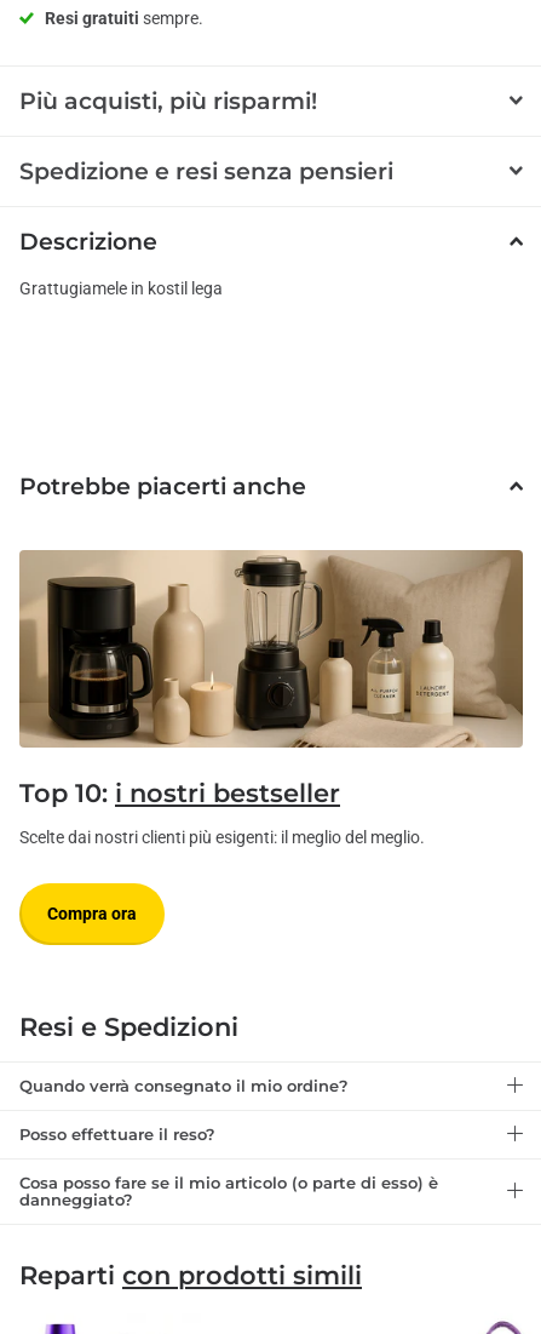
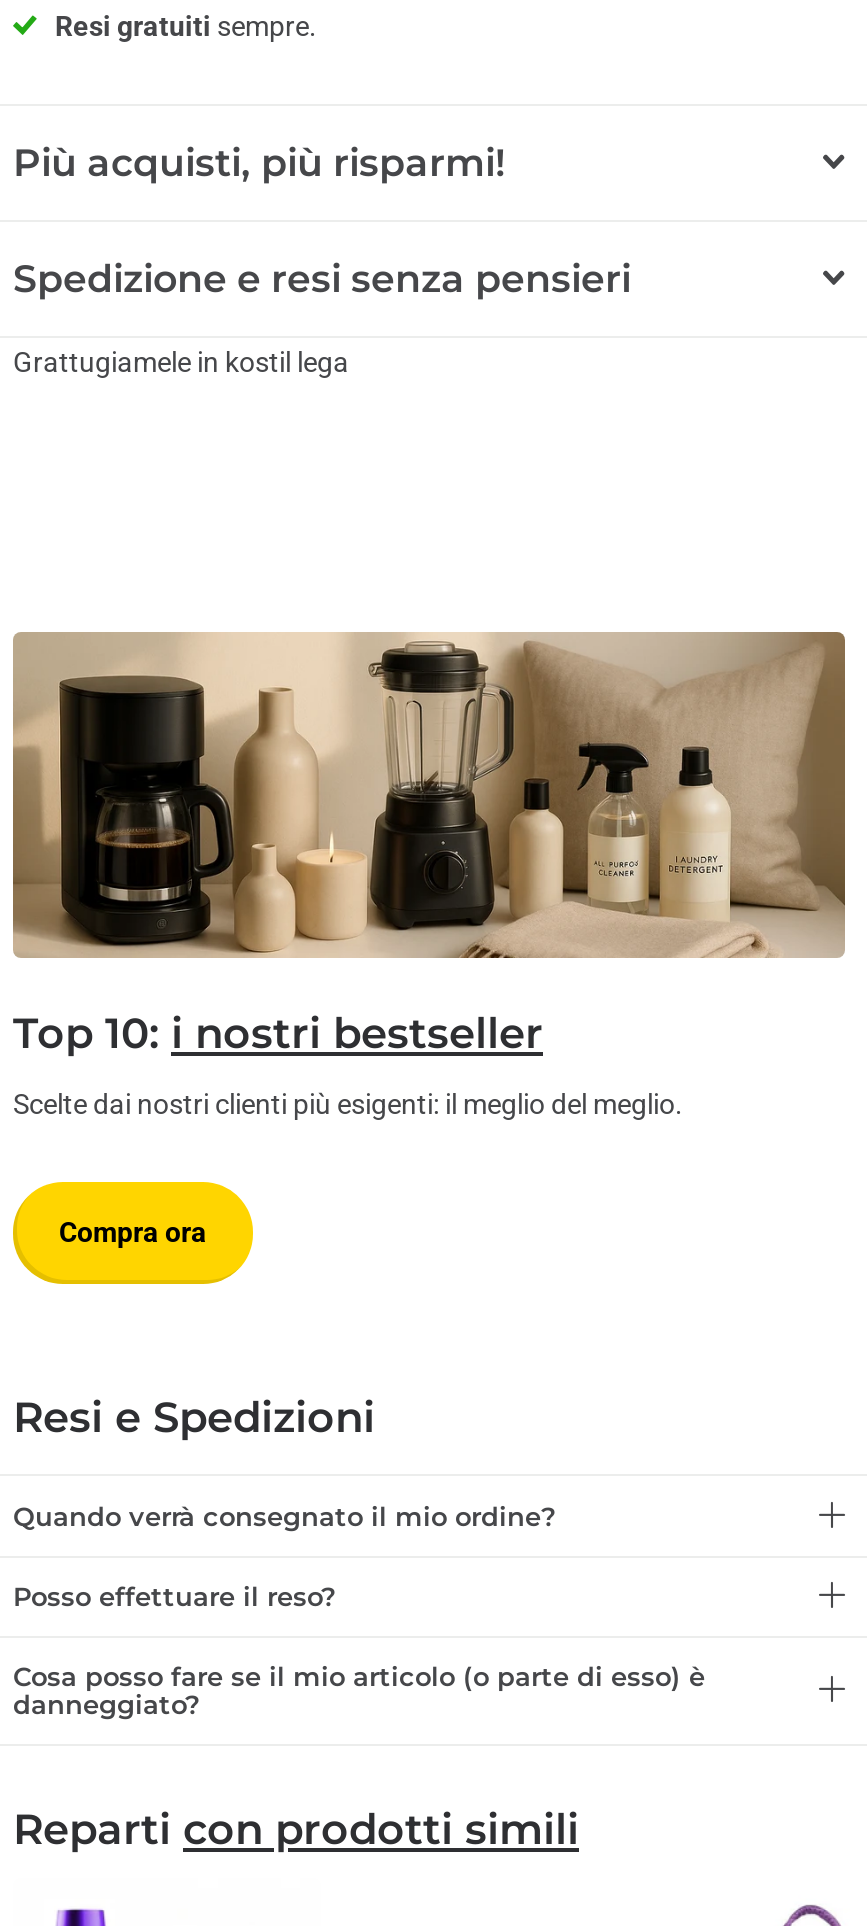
[19,227,157,255] Descrizione -> none
[19,472,306,500] Potrebbe piacerti anche -> none

